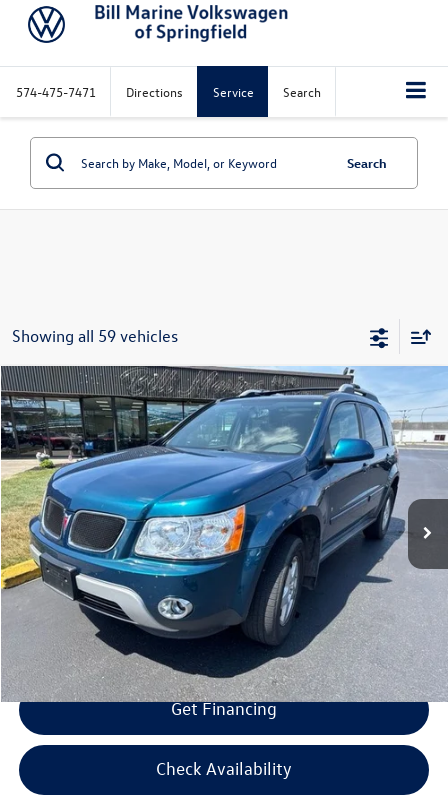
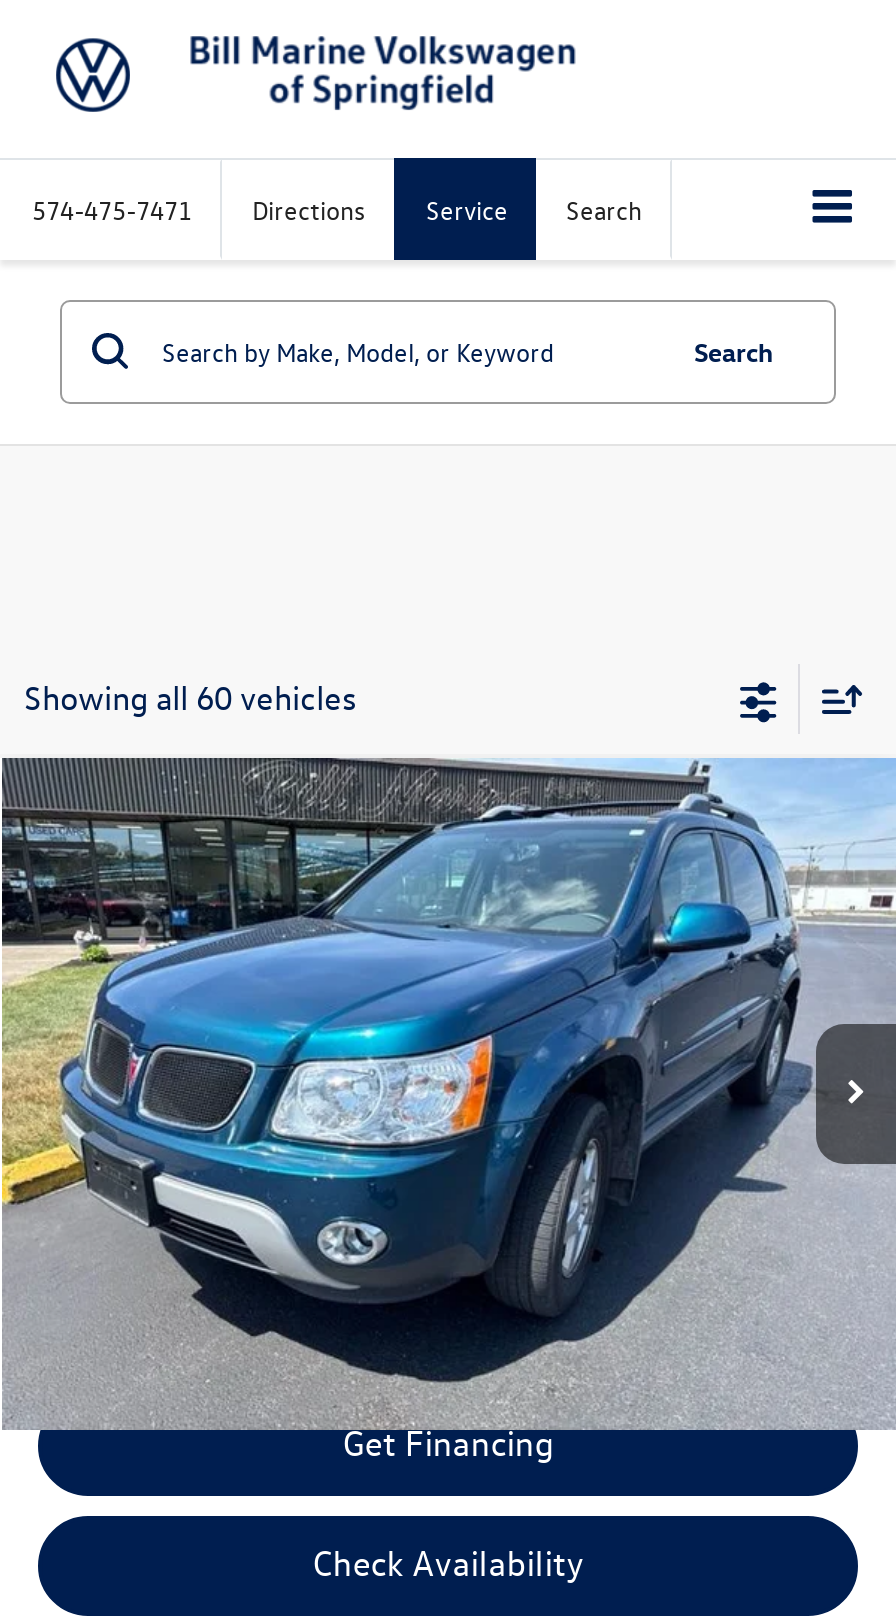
[12,324,178,345] Showing all 59 vehicles -> [24,675,356,717] Showing all 60 vehicles

